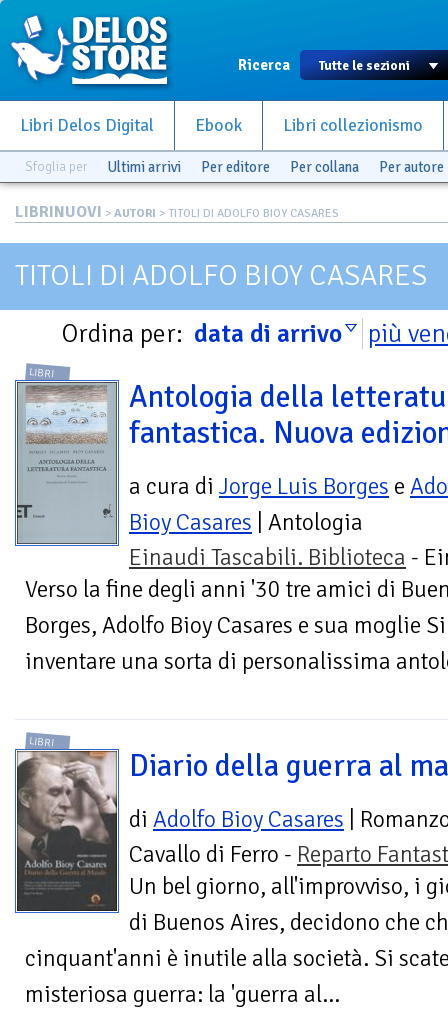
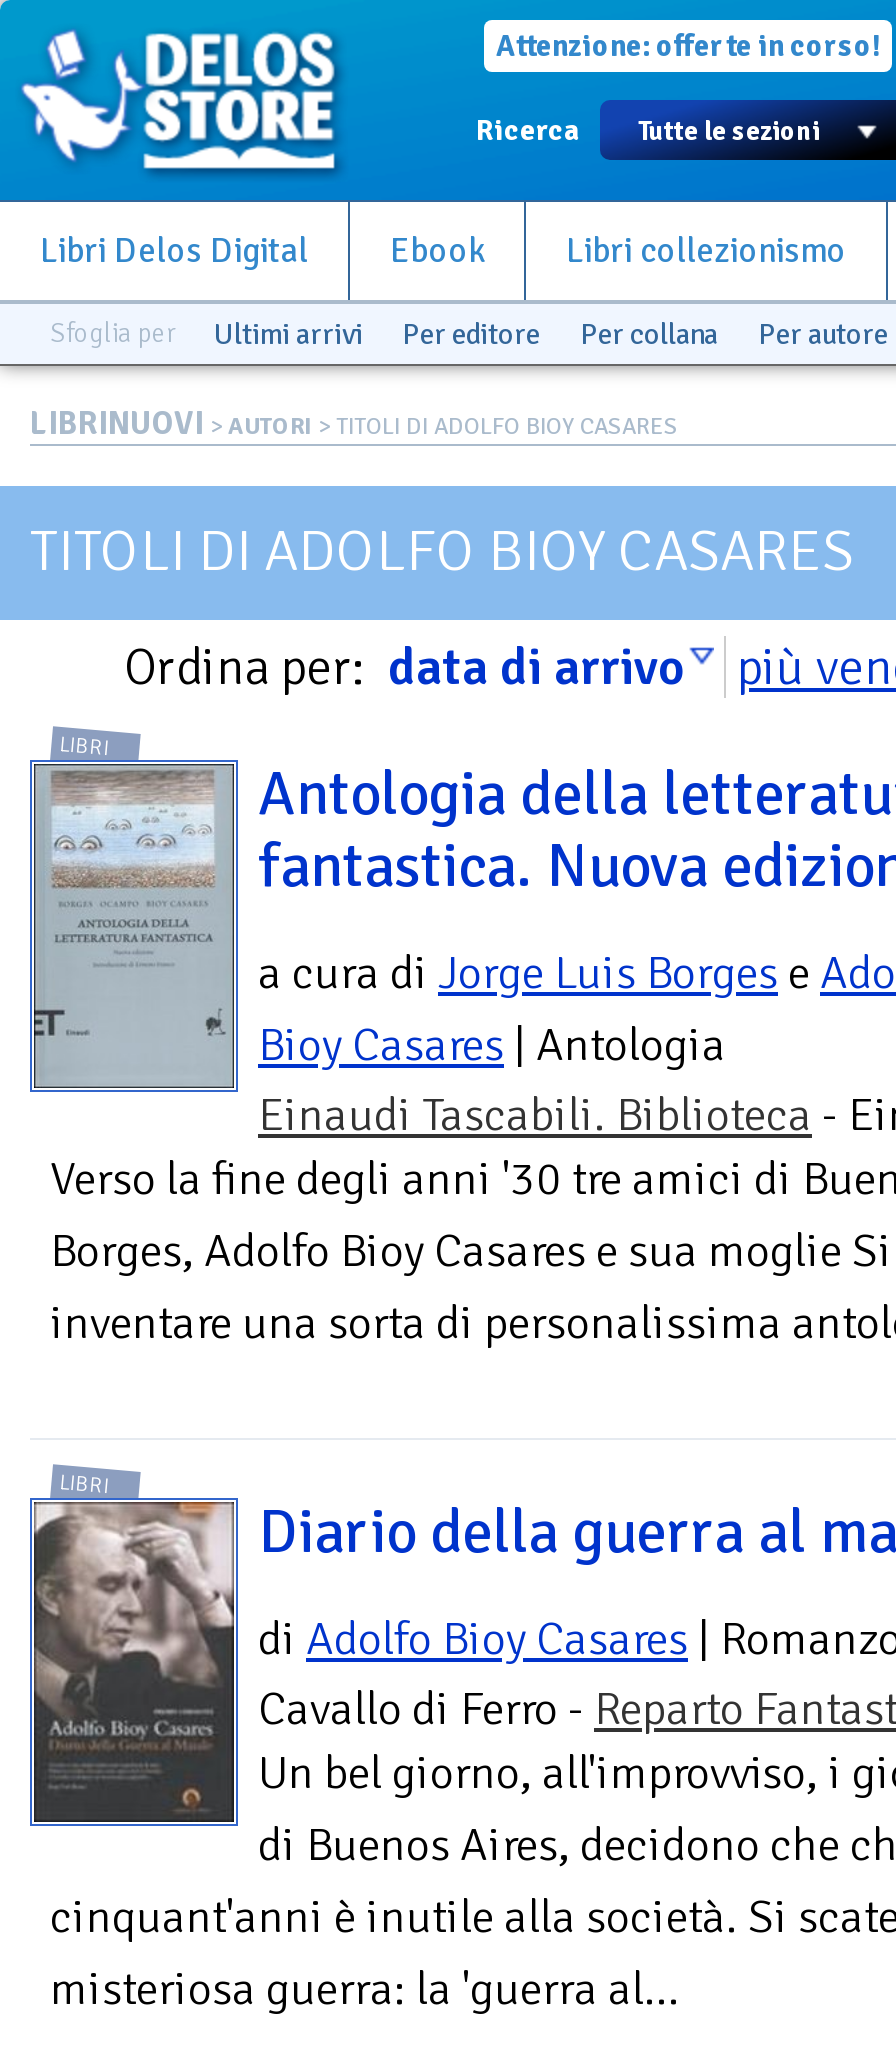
none -> [496,28,880,64] Attenzione: offerte in corso!

